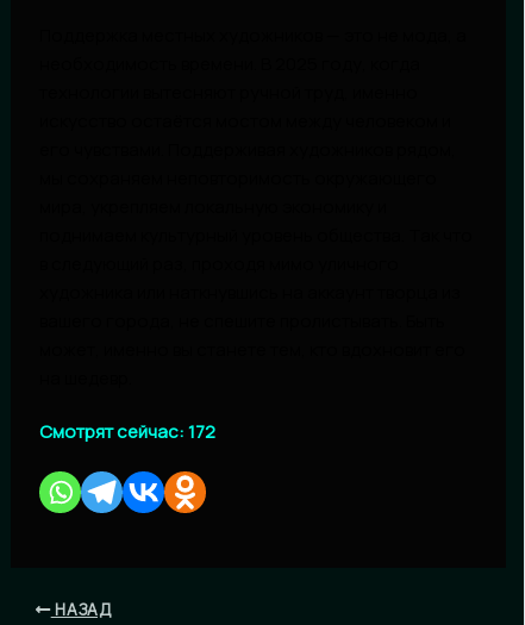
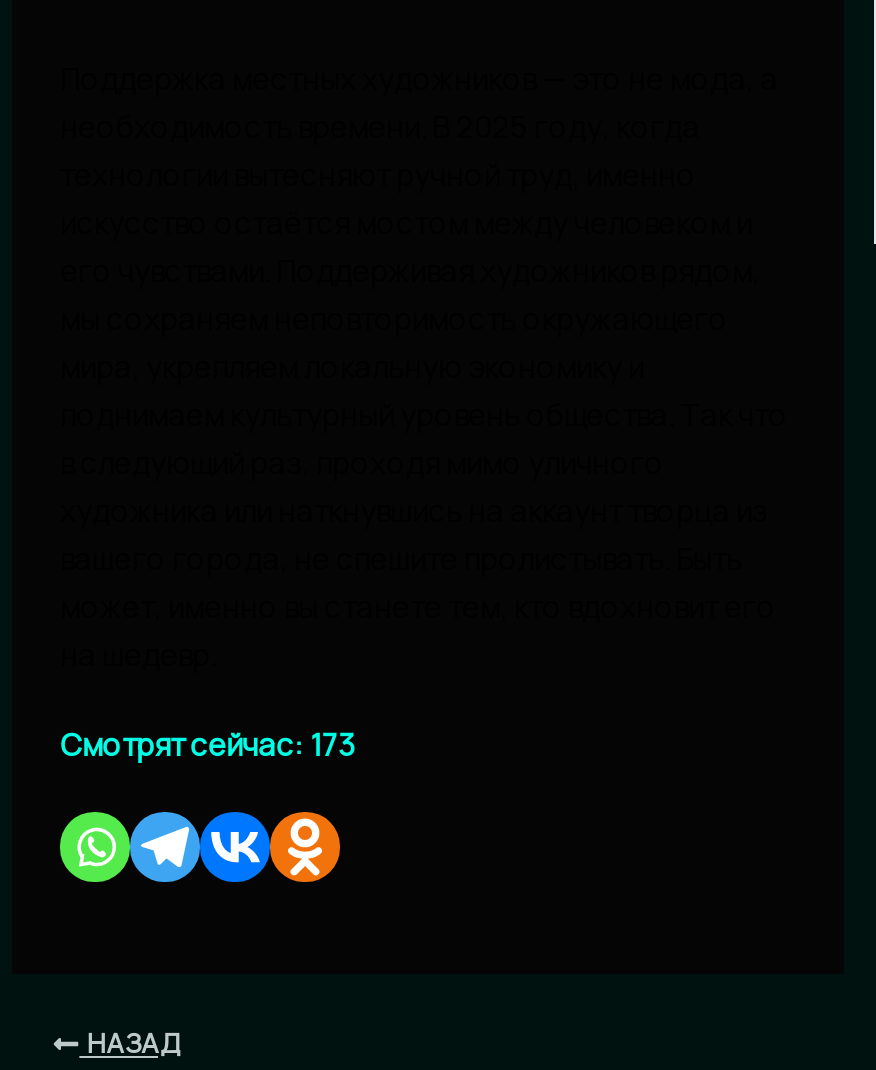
[39,420,216,445] Смотрят сейчас: 172 -> [60,725,354,767] Смотрят сейчас: 173

